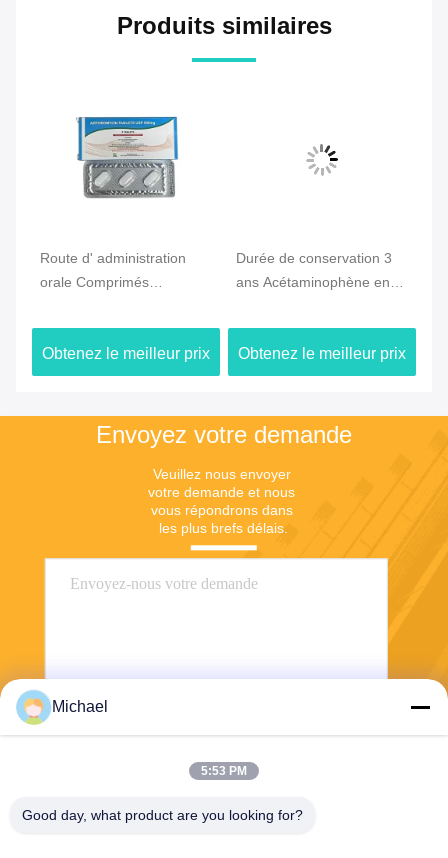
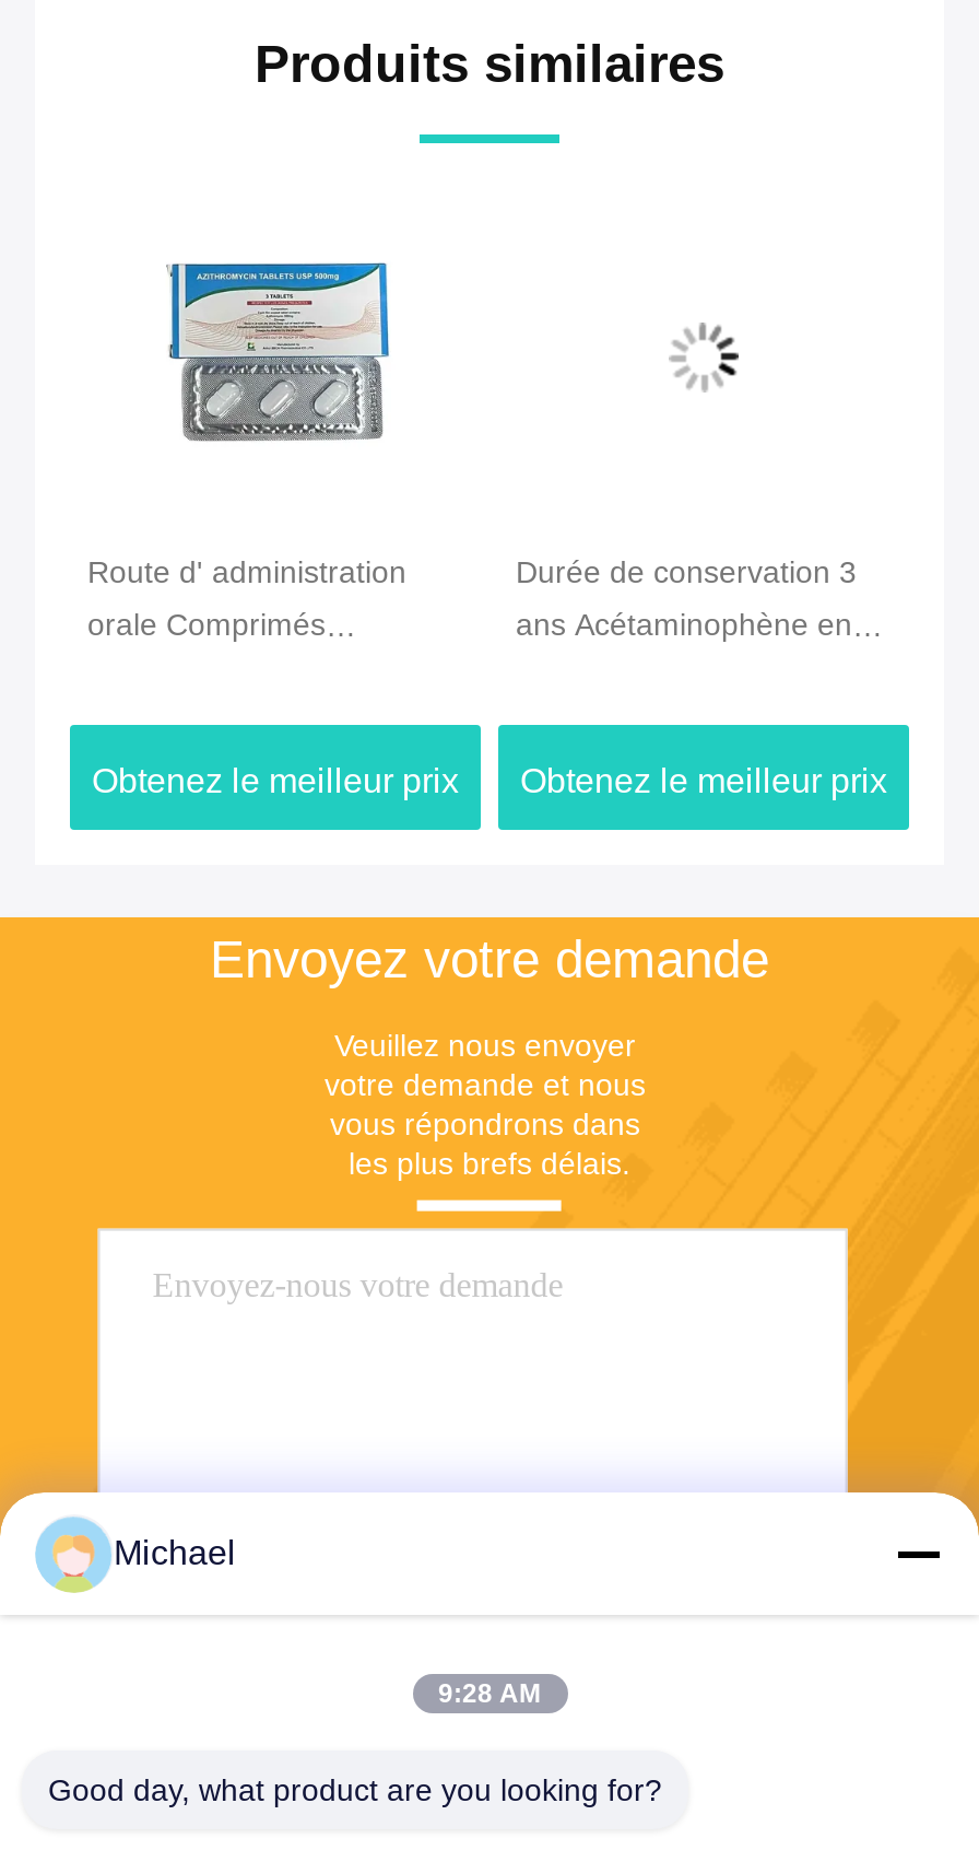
[201,764,247,778] 5:53 PM -> [438,1678,541,1709] 9:28 AM

